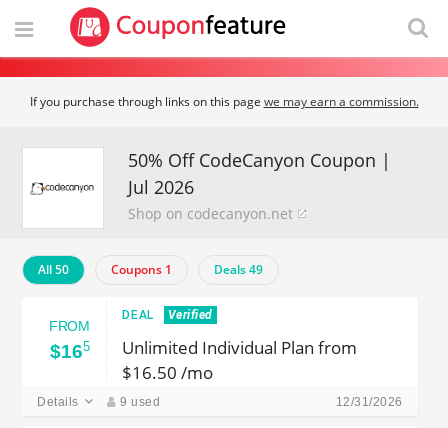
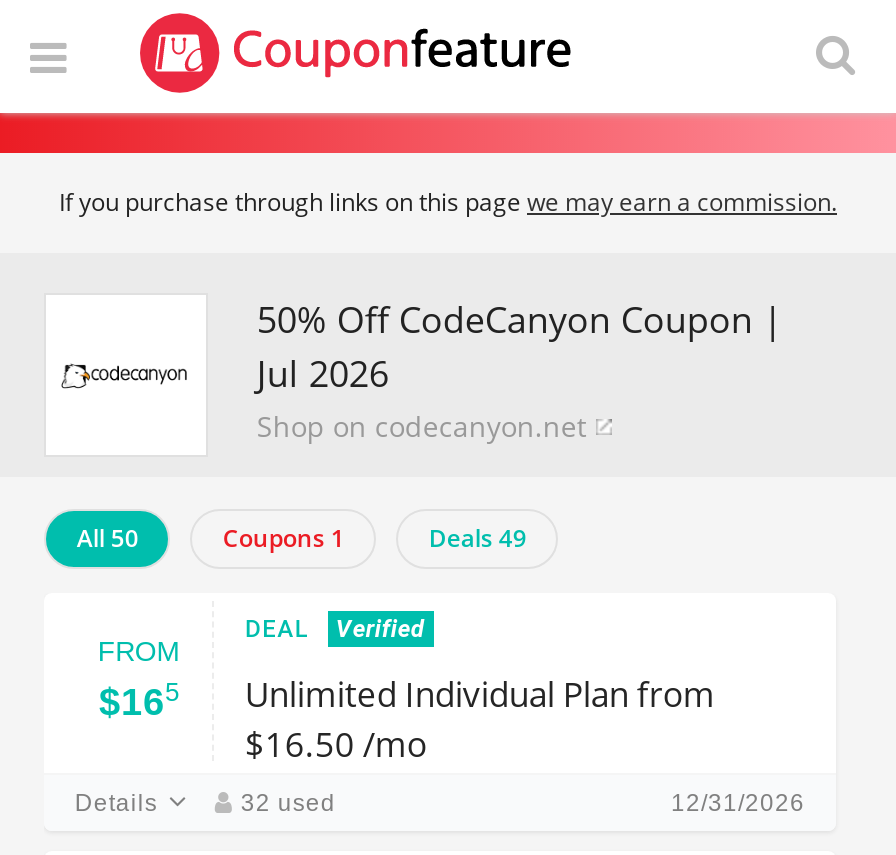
[117,395,160,409] 9 used -> [234,789,336,817] 32 used

